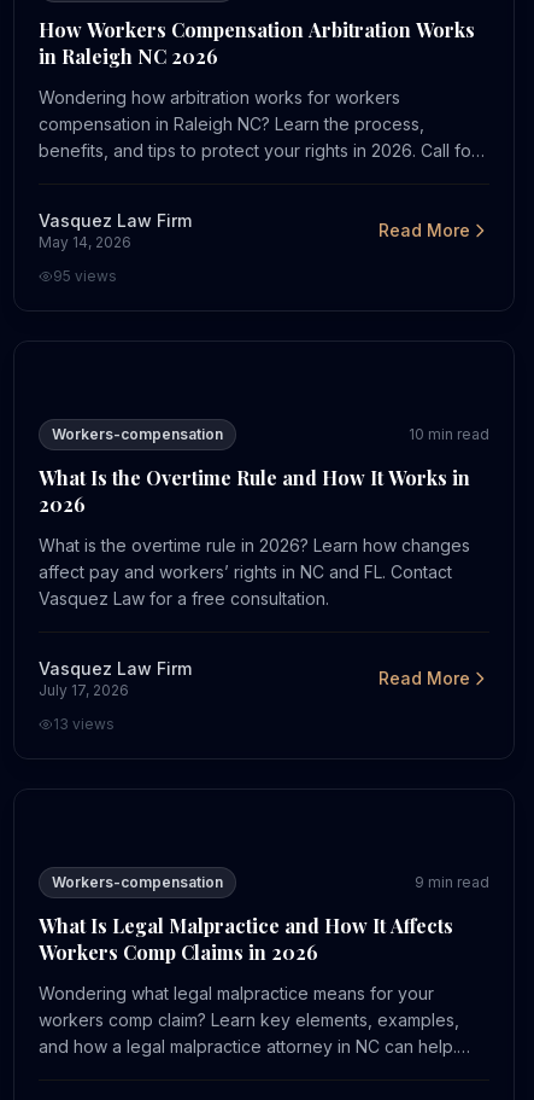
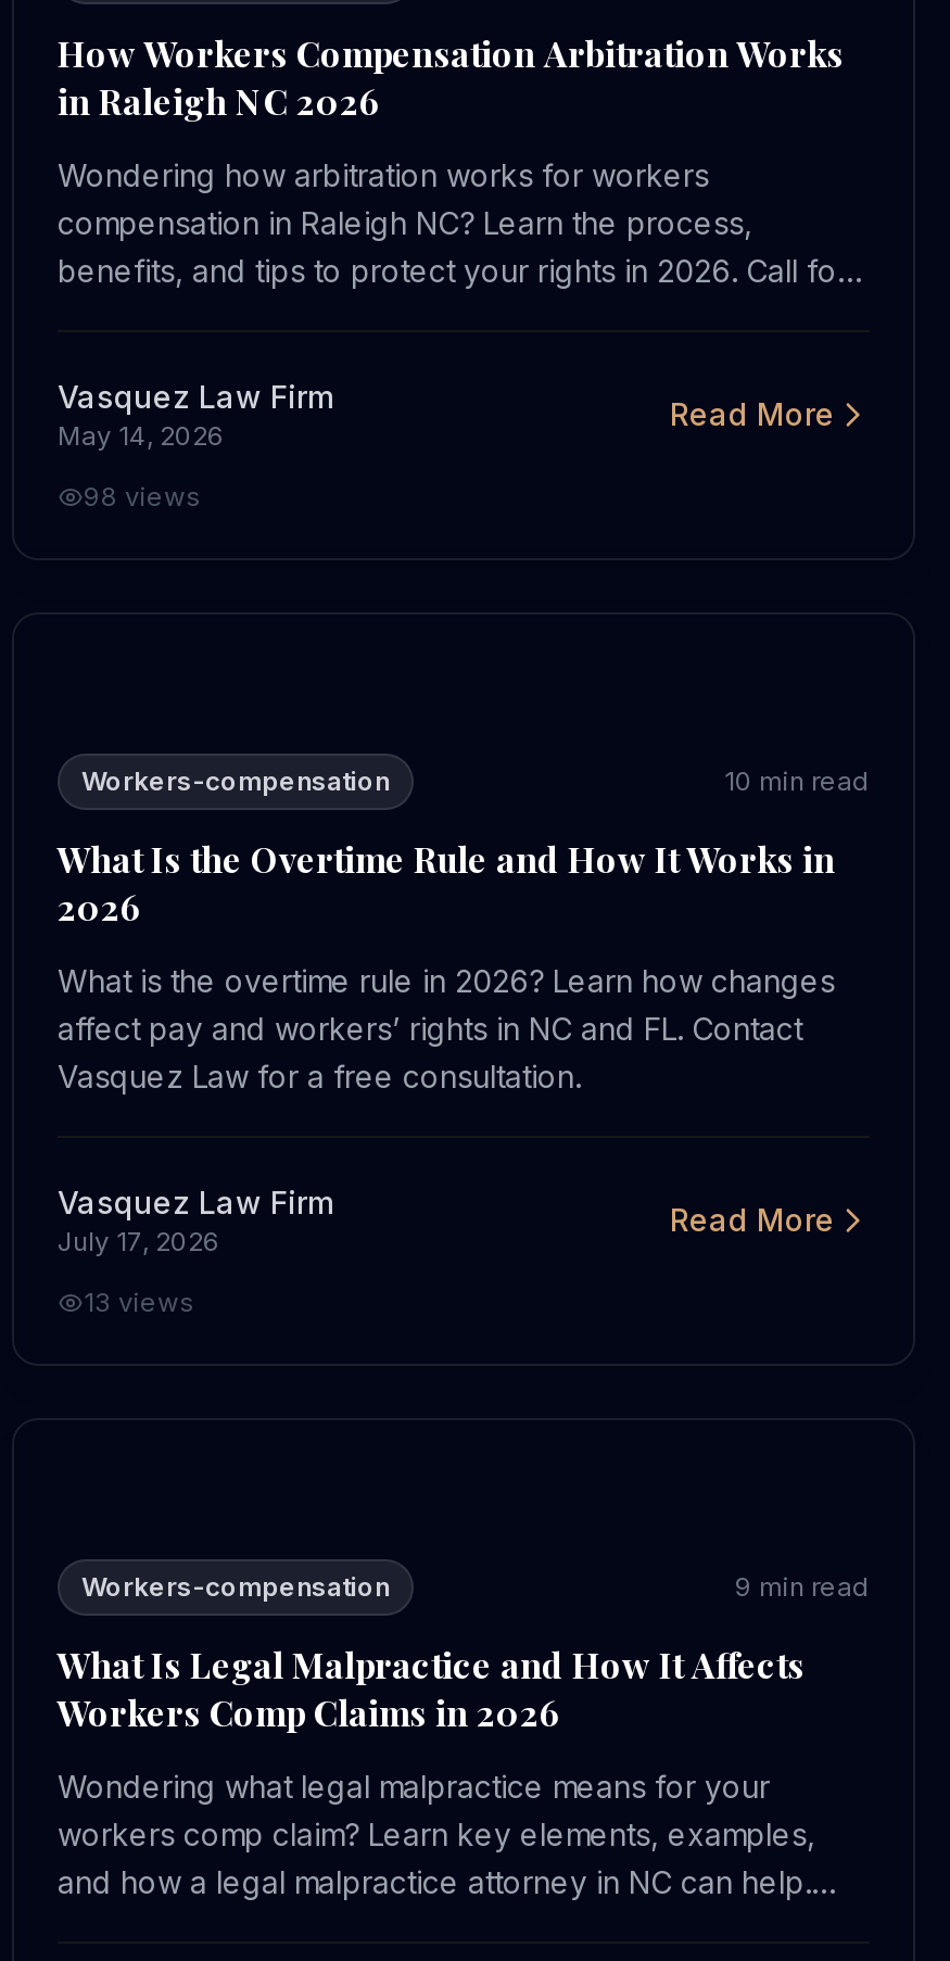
[53,267,117,285] 95 views -> [84,480,201,513] 98 views

